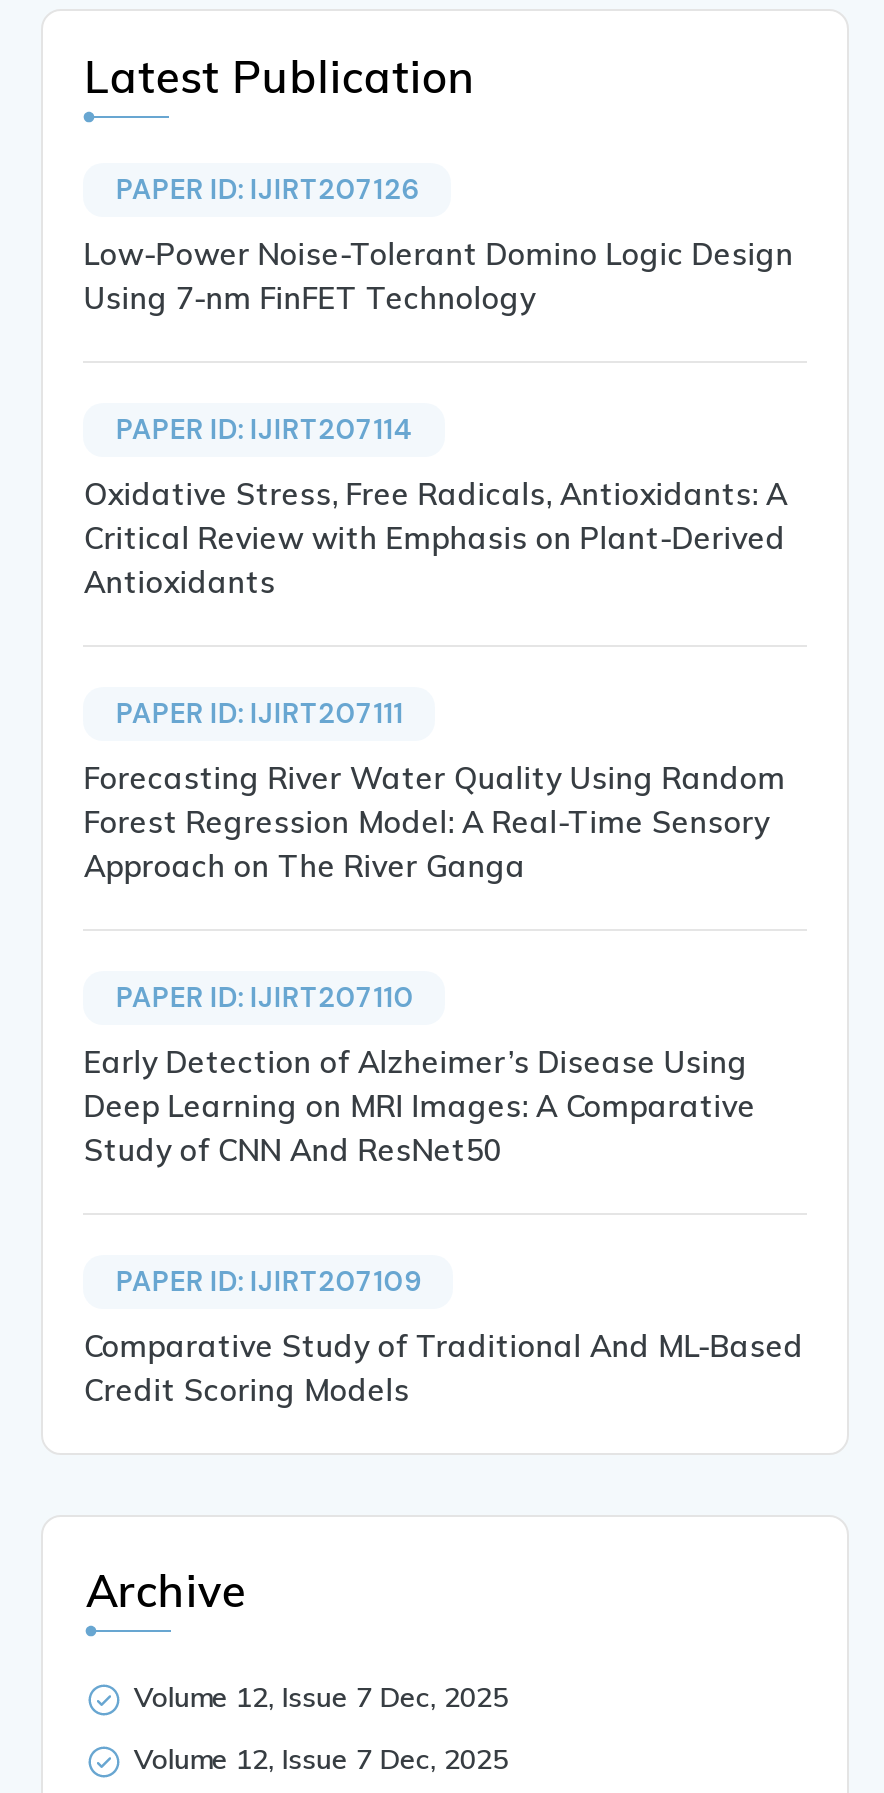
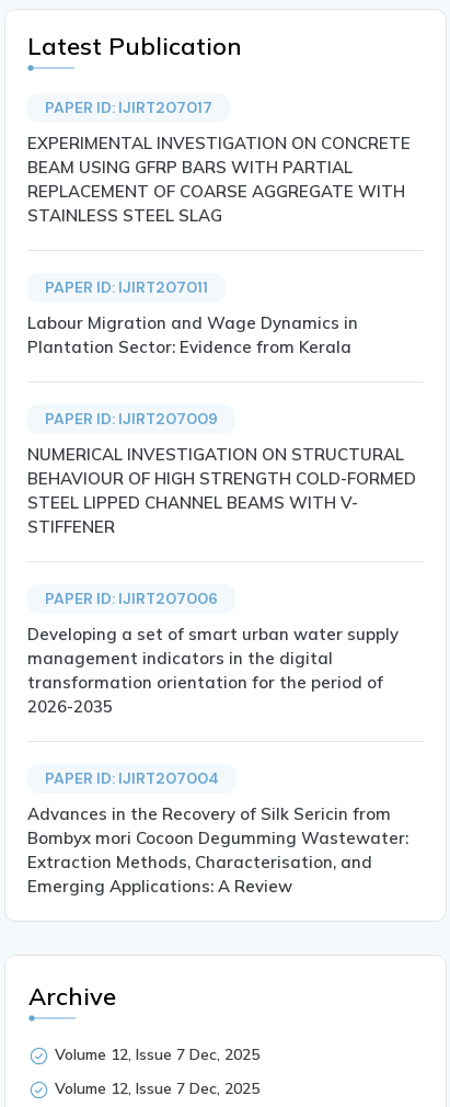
[116,170,420,206] PAPER ID: IJIRT207126 -> [45,97,213,117] PAPER ID: IJIRT207017
[84,234,794,316] Low-Power Noise-Tolerant Domino Logic Design | Using 7-nm FinFET Technology -> [28,132,411,225] EXPERIMENTAL INVESTIGATION ON CONCRETE | BEAM USING GFRP BARS WITH PARTIAL | REPLACEMENT OF COARSE AGGREGATE WITH | STAINLESS STEEL SLAG
[116,410,414,446] PAPER ID: IJIRT207114 -> [45,277,208,297] PAPER ID: IJIRT207011
[84,474,788,600] Oxidative Stress, Free Radicals, Antioxidants: A | Critical Review with Emphasis on Plant-Derived | Antioxidants -> [28,312,358,357] Labour Migration and Wage Dynamics in | Plantation Sector: Evidence from Kerala
[116,694,404,730] PAPER ID: IJIRT207111 -> [45,408,218,428] PAPER ID: IJIRT207009
[84,758,786,884] Forecasting River Water Quality Using Random | Forest Regression Model: A Real-Time Sensory | Approach on The River Ganga -> [28,443,416,537] NUMERICAL INVESTIGATION ON STRUCTURAL | BEHAVIOUR OF HIGH STRENGTH COLD-FORMED | STEEL LIPPED CHANNEL BEAMS WITH V- | STIFFENER
[116,978,414,1014] PAPER ID: IJIRT207110 -> [45,588,218,608] PAPER ID: IJIRT207006
[84,1042,756,1168] Early Detection of Alzheimer’s Disease Using | Deep Learning on MRI Images: A Comparative | Study of CNN And ResNet50 -> [28,623,399,716] Developing a set of smart urban water supply | management indicators in the digital | transformation orientation for the period of | 2026-2035
[116,1262,422,1298] PAPER ID: IJIRT207109 -> [45,768,219,788] PAPER ID: IJIRT207004
[84,1326,804,1408] Comparative Study of Traditional And ML-Based | Credit Scoring Models -> [28,803,409,896] Advances in the Recovery of Silk Sericin from | Bombyx mori Cocoon Degumming Wastewater: | Extraction Methods, Characterisation, and | Emerging Applications: A Review

